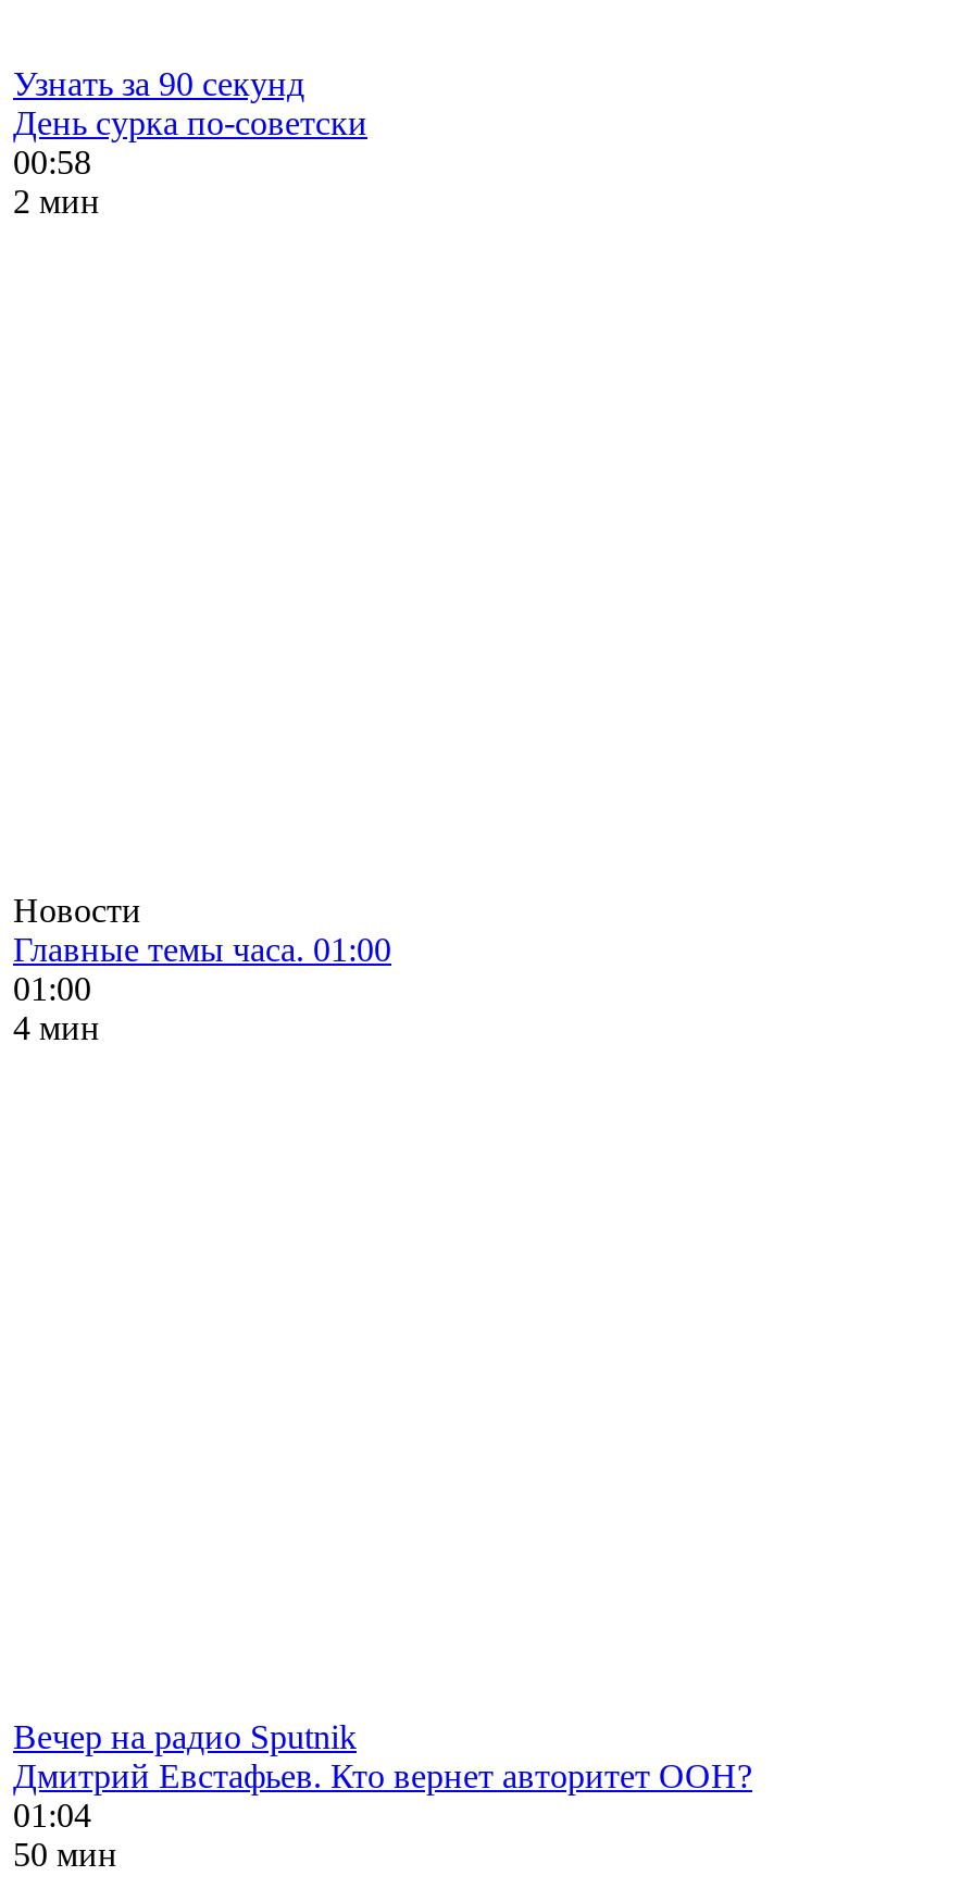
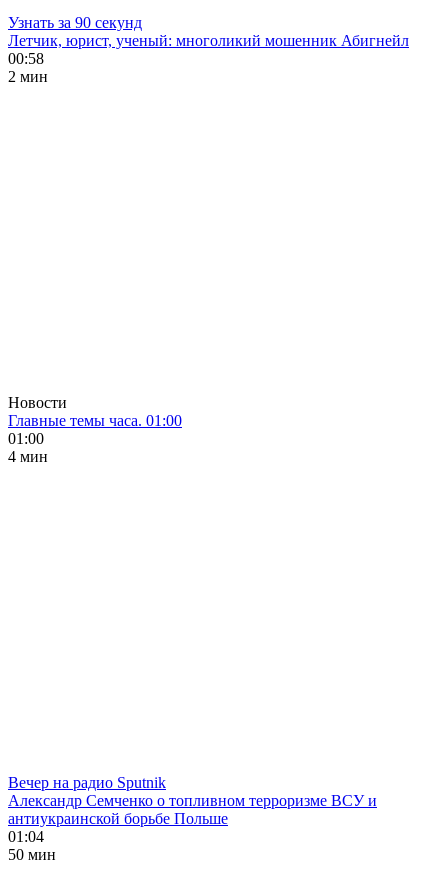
[13,104,367,141] День сурка по-советски -> [8,32,409,49] Летчик, юрист, ученый: многоликий мошенник Абигнейл
[13,1757,752,1794] Дмитрий Евстафьев. Кто вернет авторитет ООН? -> [8,792,377,827] Александр Семченко о топливном терроризме ВСУ и | антиукраинской борьбе Польше

